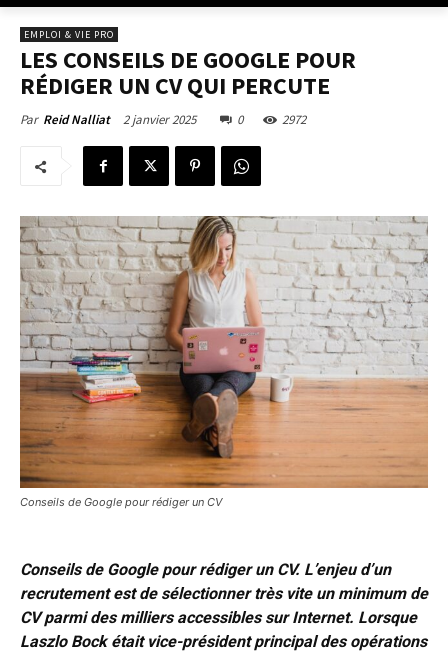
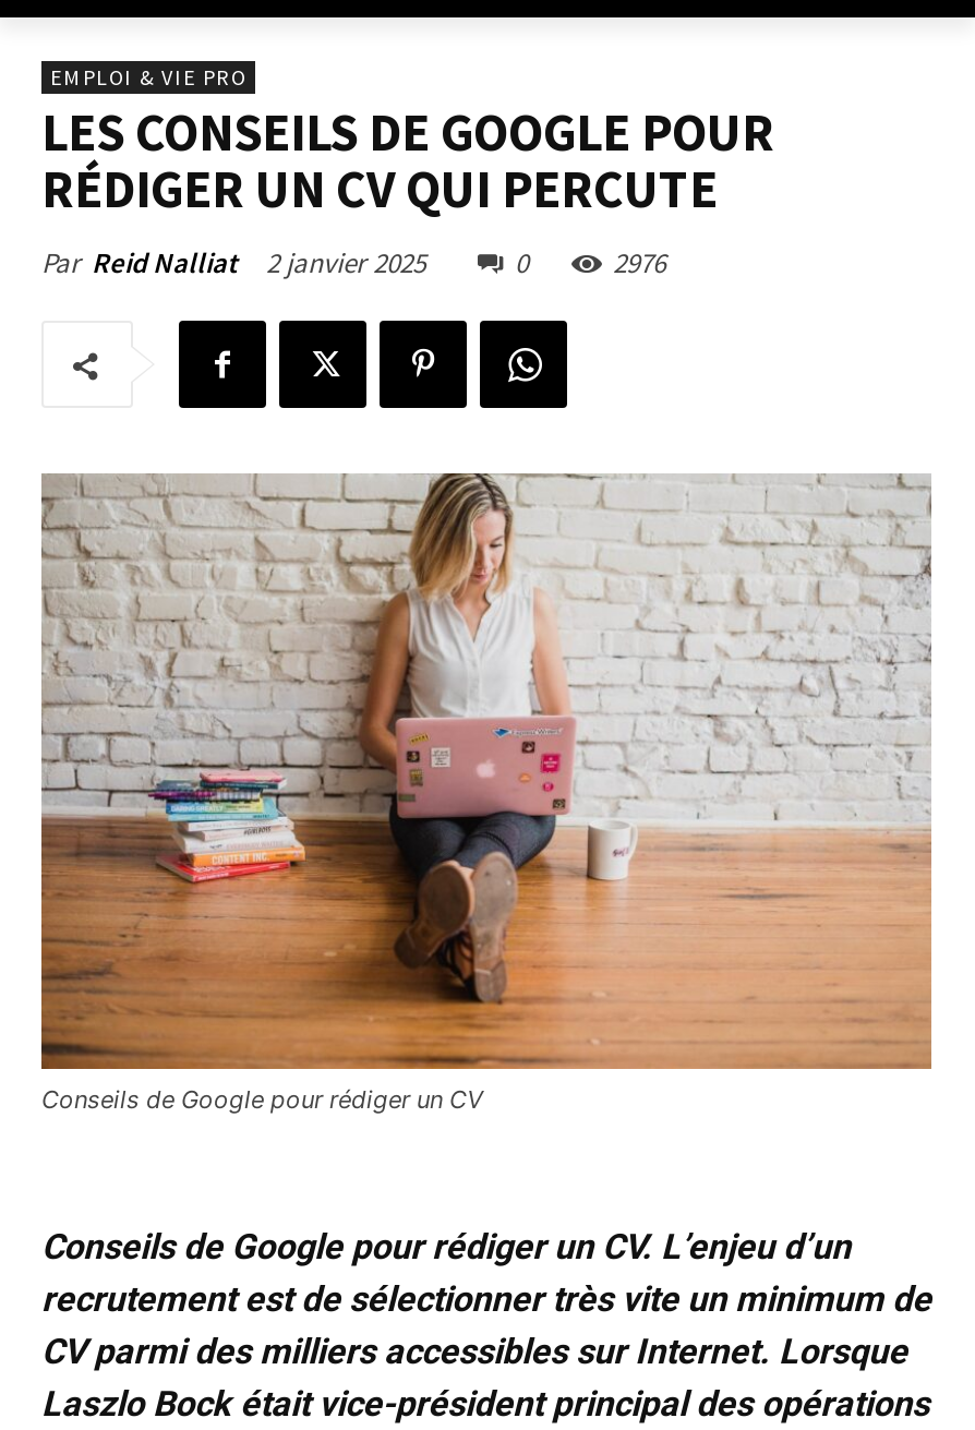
[282,111,306,128] 2972 -> [613,245,665,282] 2976

